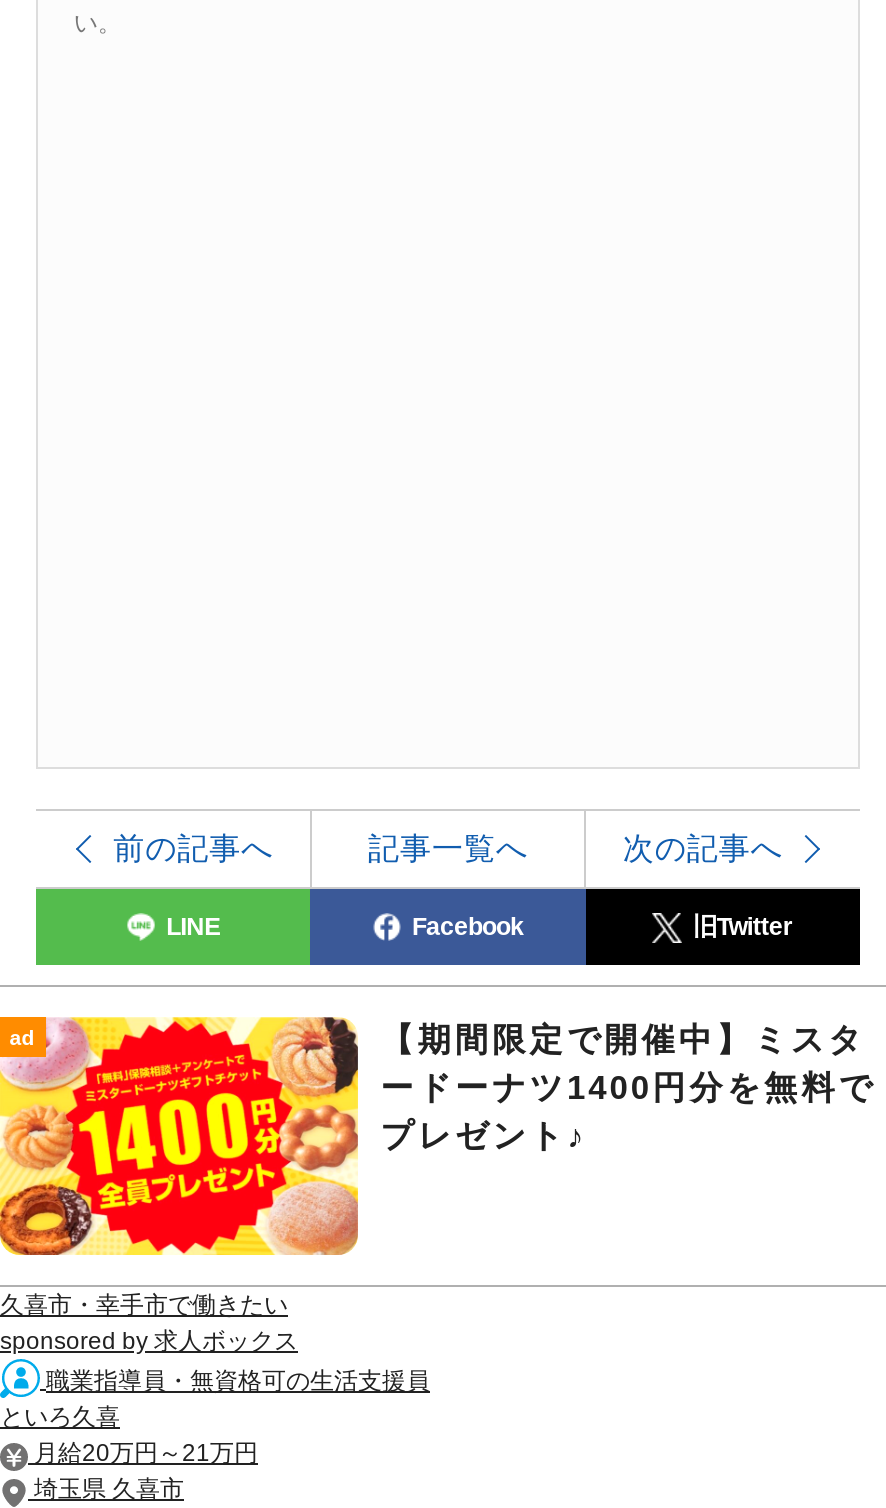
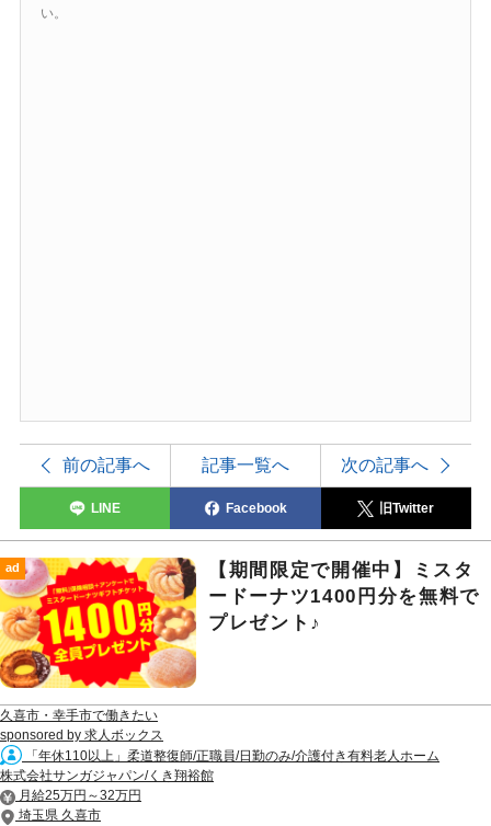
[0,1367,430,1467] 職業指導員・無資格可の生活支援員 | といろ久喜 | 月給20万円～21万円 -> [0,749,439,804] 「年休110以上」柔道整復師/正職員/日勤のみ/介護付き有料老人ホーム | 株式会社サンガジャパン/くき翔裕館 | 月給25万円～32万円

